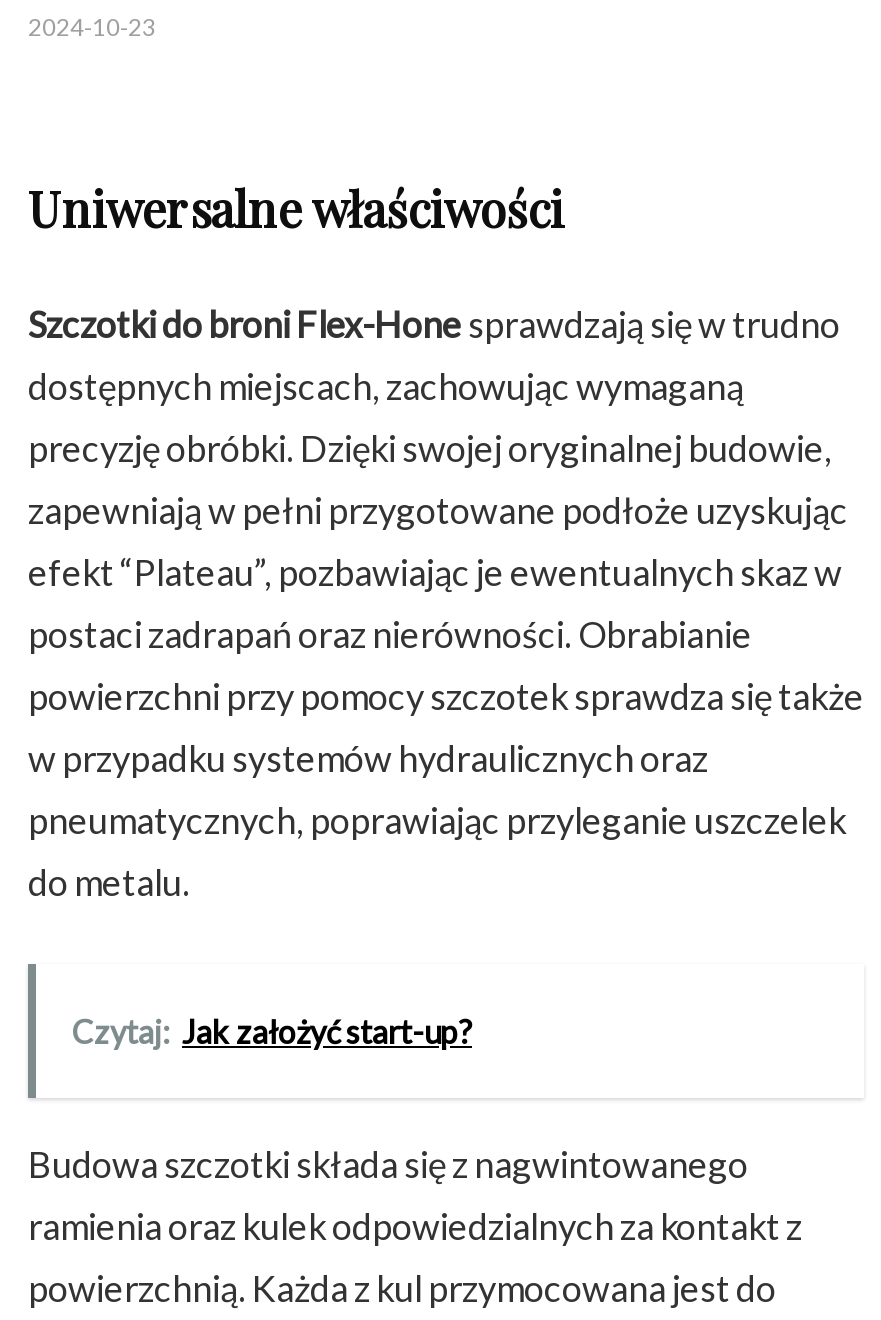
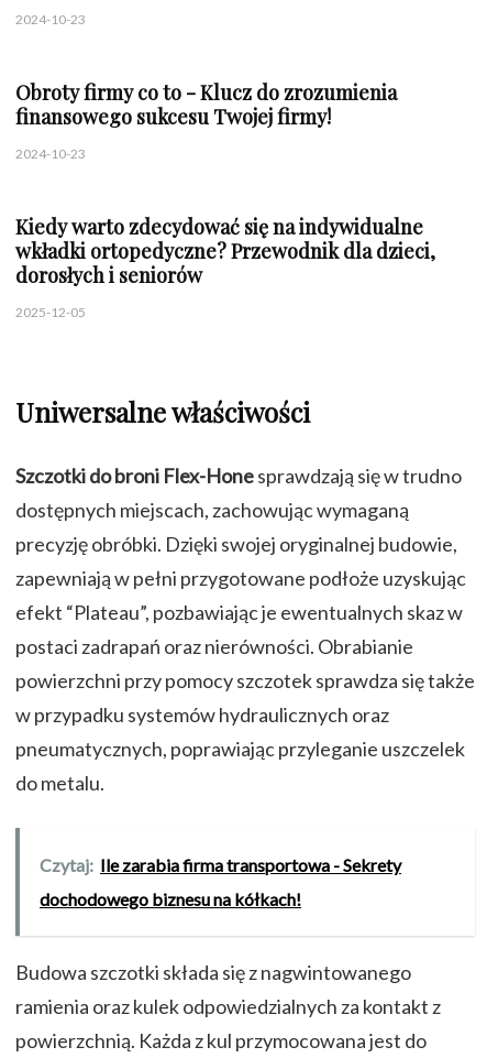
none -> [15,79,435,320] Obroty firmy co to - Klucz do zrozumienia | finansowego sukcesu Twojej firmy! | 2024-10-23 | Kiedy warto zdecydować się na indywidualne | wkładki ortopedyczne? Przewodnik dla dzieci, | dorosłych i seniorów | 2025-12-05
[72,1011,472,1049] Czytaj: Jak założyć start-up? -> [40,854,401,909] Czytaj: Ile zarabia firma transportowa - Sekrety | dochodowego biznesu na kółkach!

